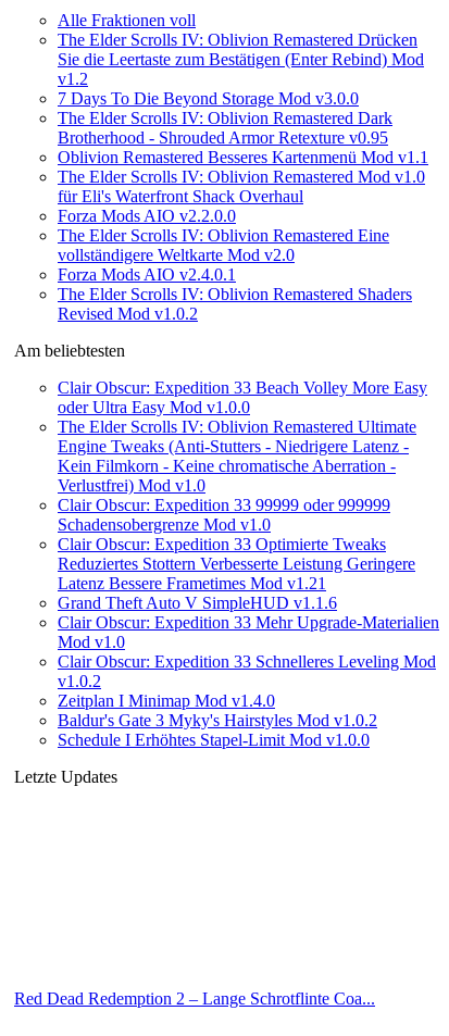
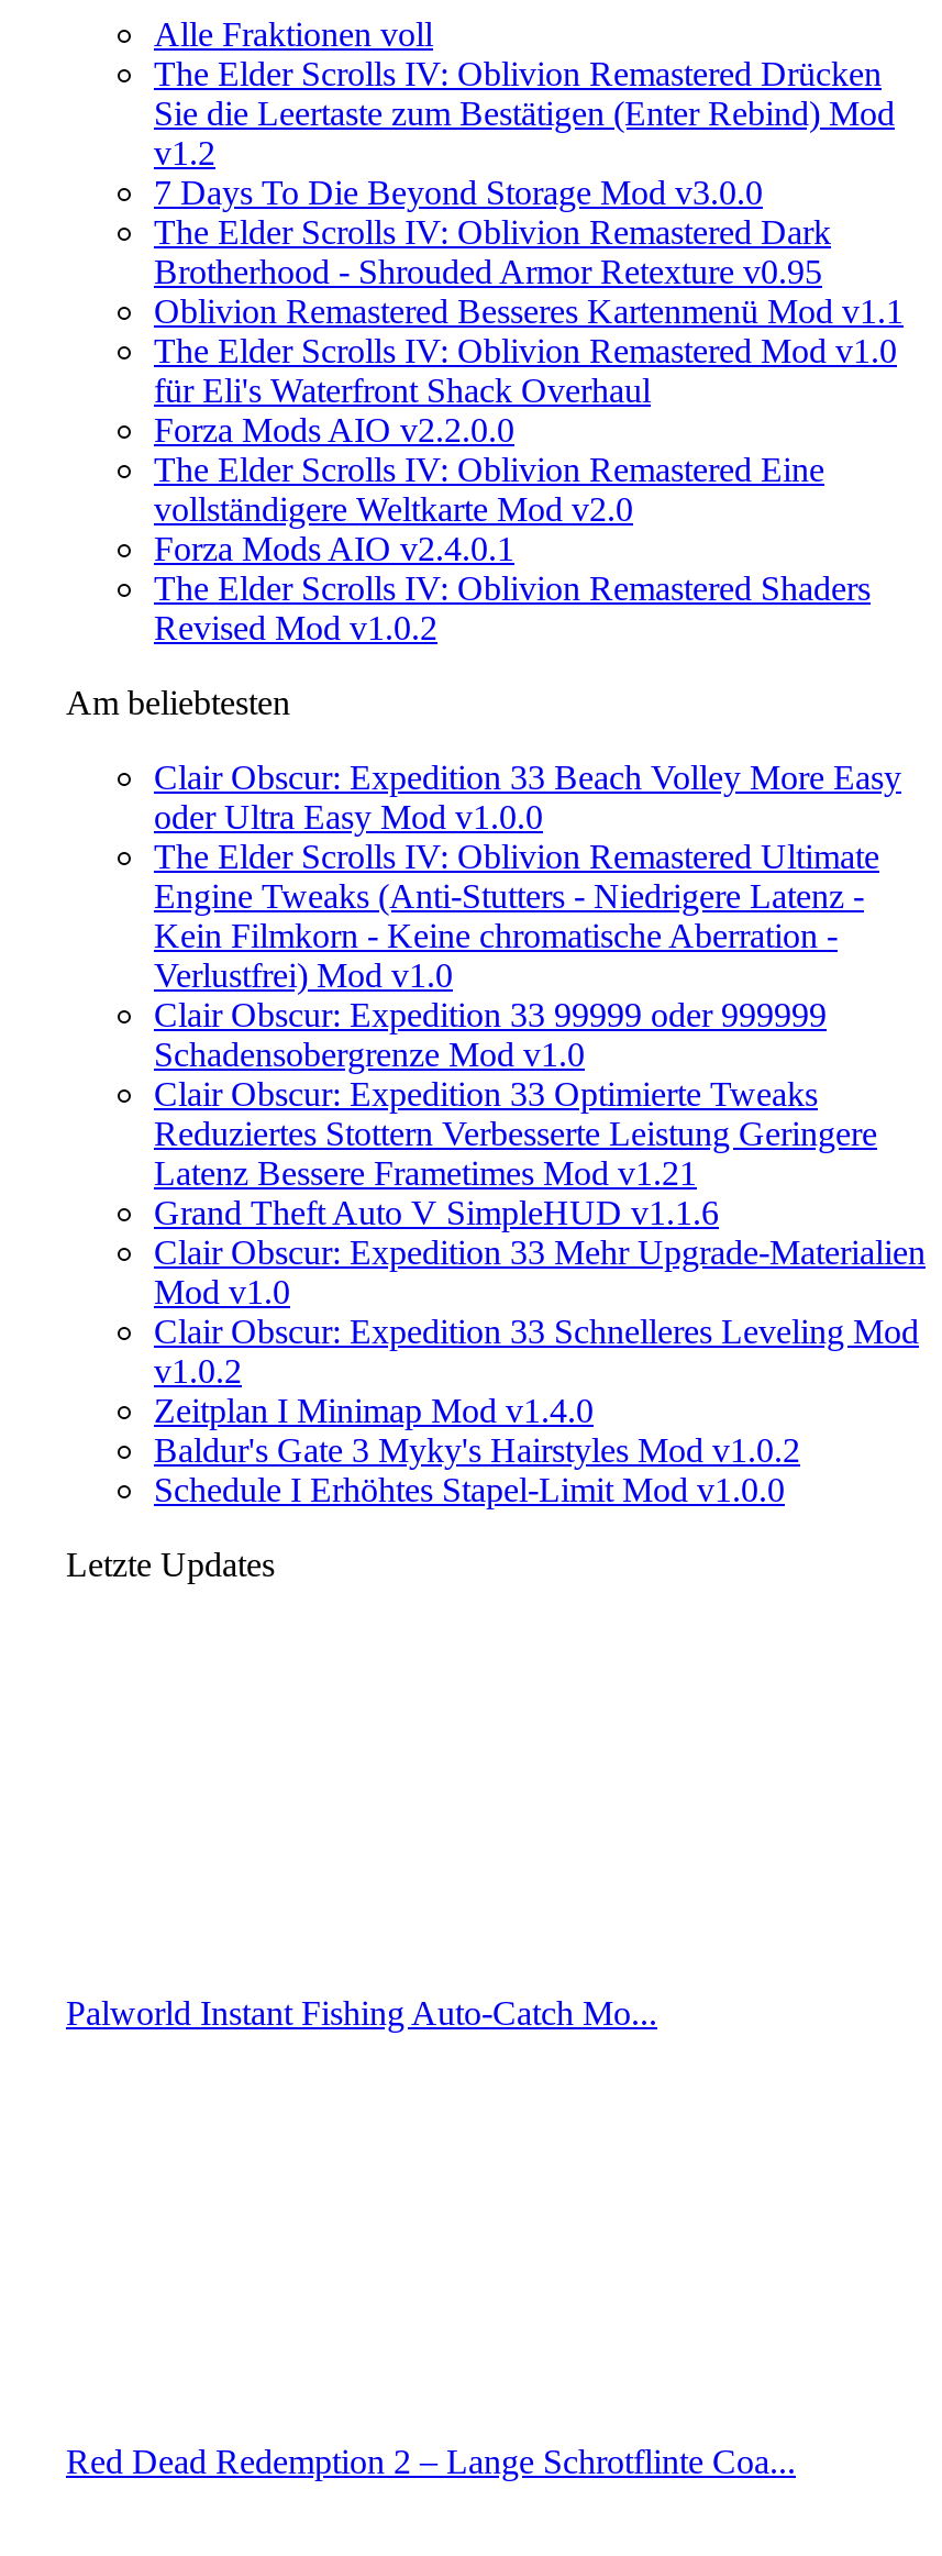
none -> [66,1994,657,2032] Palworld Instant Fishing Auto-Catch Mo...

